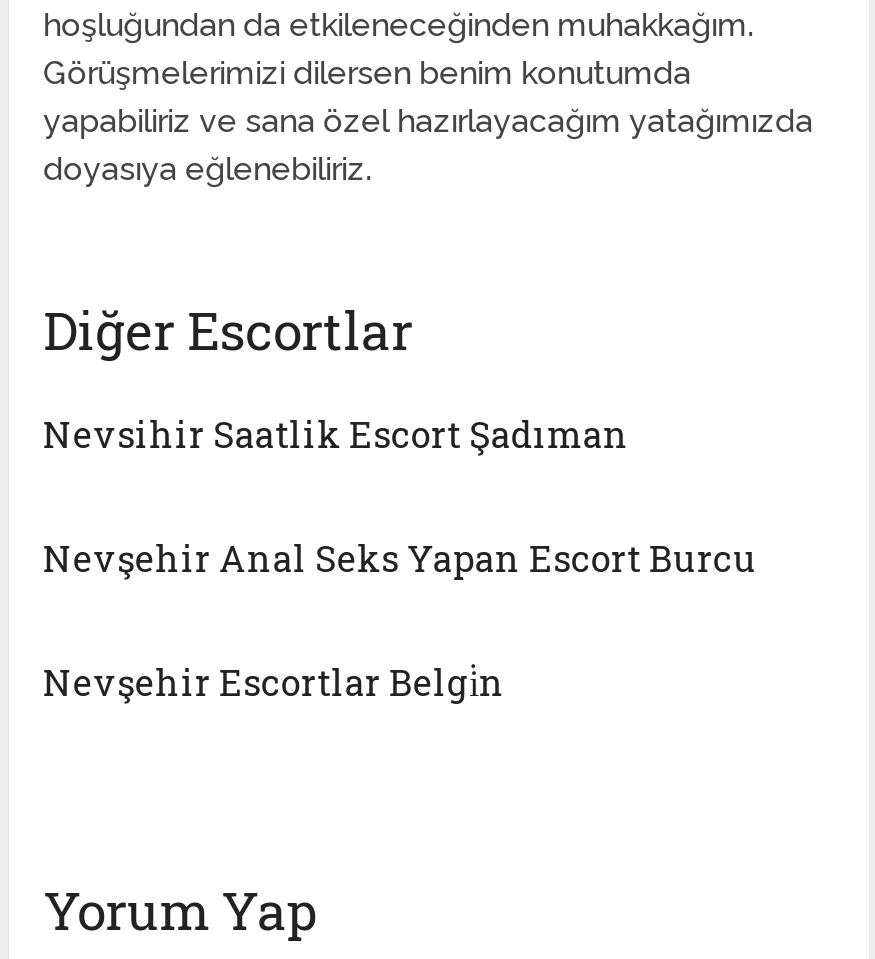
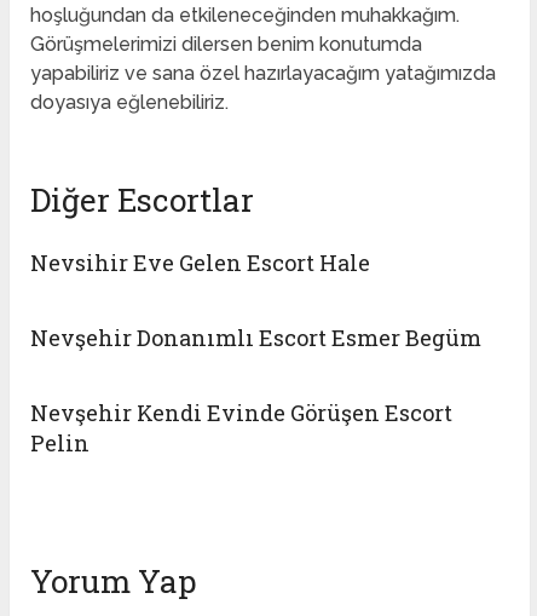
[43,410,629,458] Nevsihir Saatlik Escort Şadıman -> [30,248,370,277] Nevsihir Eve Gelen Escort Hale
[43,534,757,582] Nevşehir Anal Seks Yapan Escort Burcu -> [30,323,481,352] Nevşehir Donanımlı Escort Esmer Begüm
[43,658,505,706] Nevşehir Escortlar Belgi̇n -> [30,398,452,458] Nevşehir Kendi Evinde Görüşen Escort | Pelin

